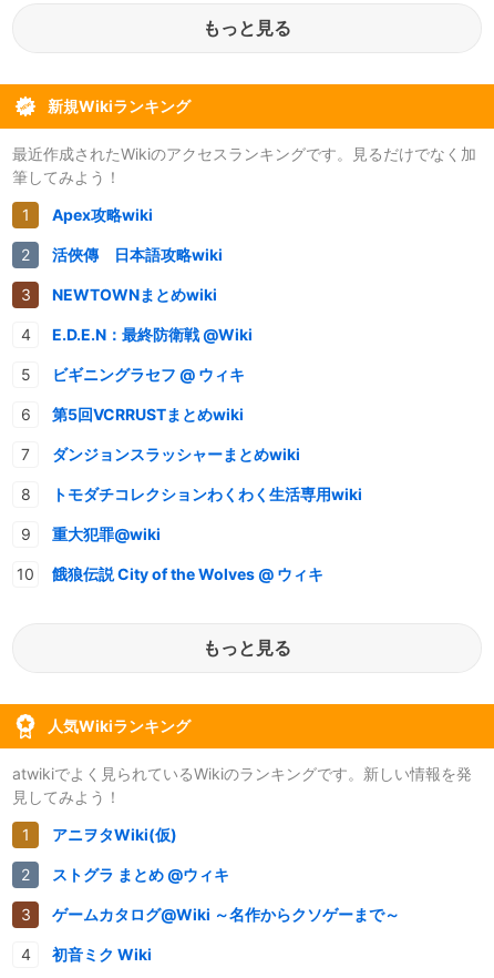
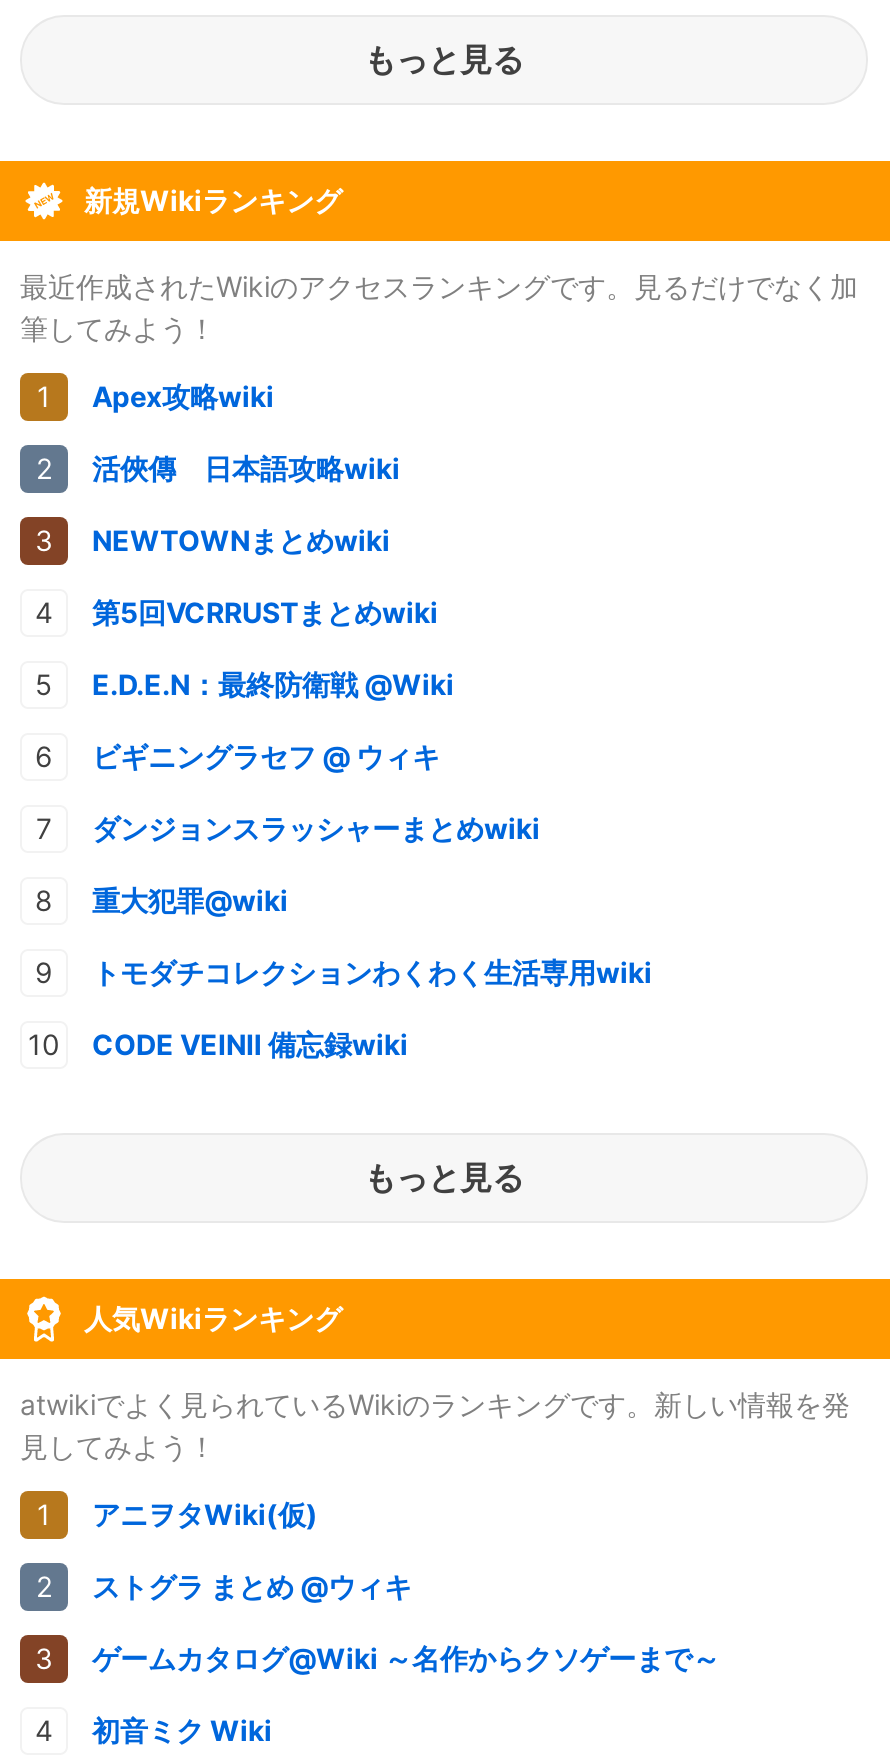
moved [52,324,253,383] -> [92,666,454,772]: E.D.E.N：最終防衛戦 @Wiki | ビギニングラセフ @ ウィキ
moved [52,404,244,423] -> [92,594,438,628]: 第5回VCRRUSTまとめwiki
moved [52,484,362,503] -> [92,954,652,988]: トモダチコレクションわくわく生活専用wiki
moved [52,524,161,543] -> [92,882,288,916]: 重大犯罪@wiki
[52,564,323,583] 餓狼伝説 City of the Wolves @ ウィキ -> [92,1026,408,1060] CODE VEINⅡ 備忘録wiki

